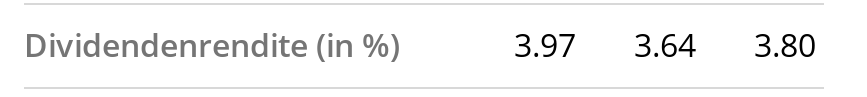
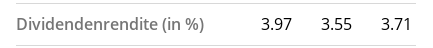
[634,23,696,67] 3.64 -> [321,13,352,35] 3.55
[754,23,816,67] 3.80 -> [381,13,412,35] 3.71

